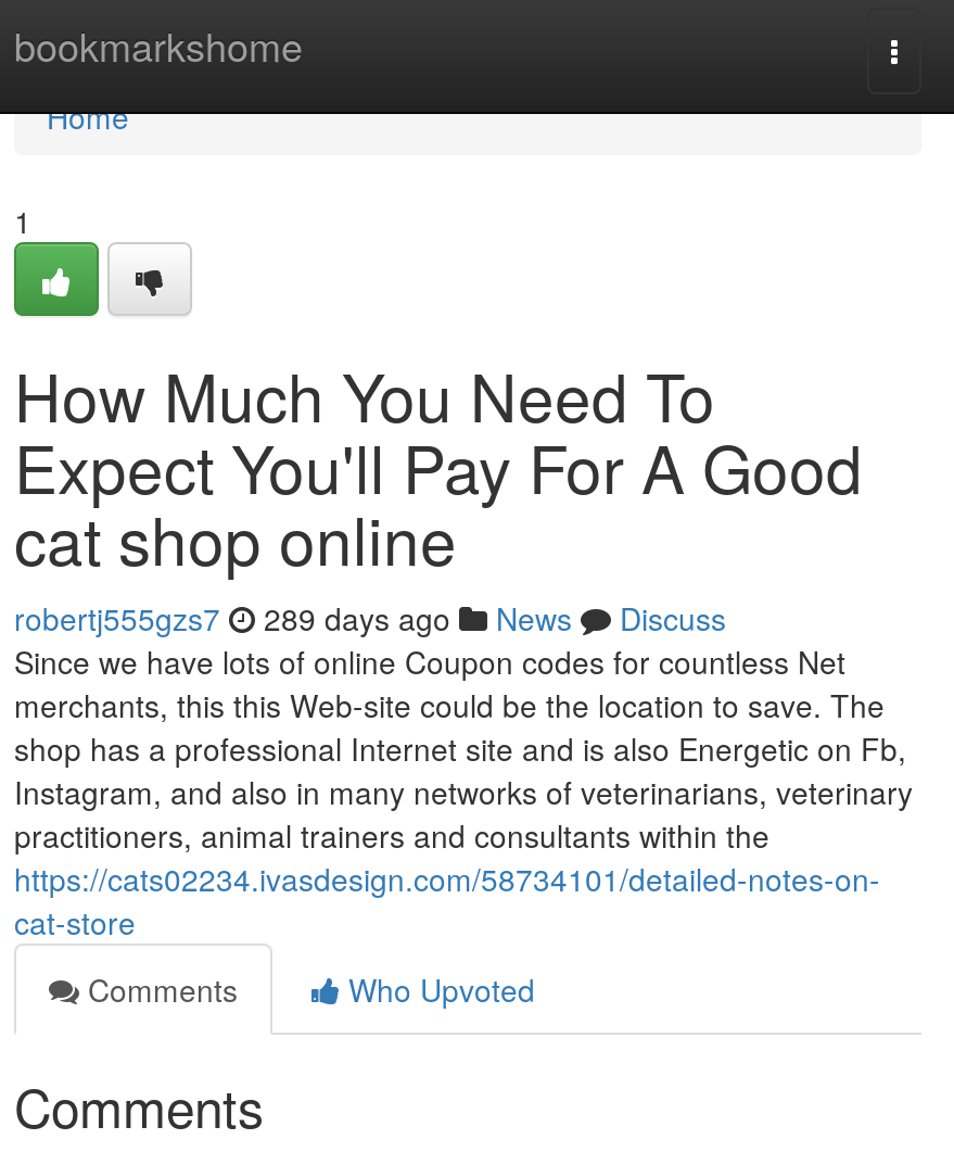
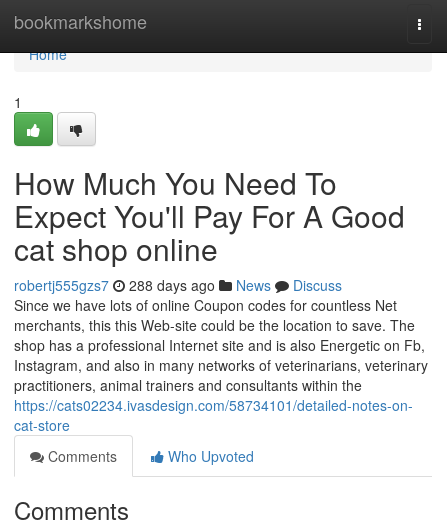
[14,596,726,640] robertj555gzs7 289 days ago News Discuss -> [14,275,342,295] robertj555gzs7 288 days ago News Discuss

